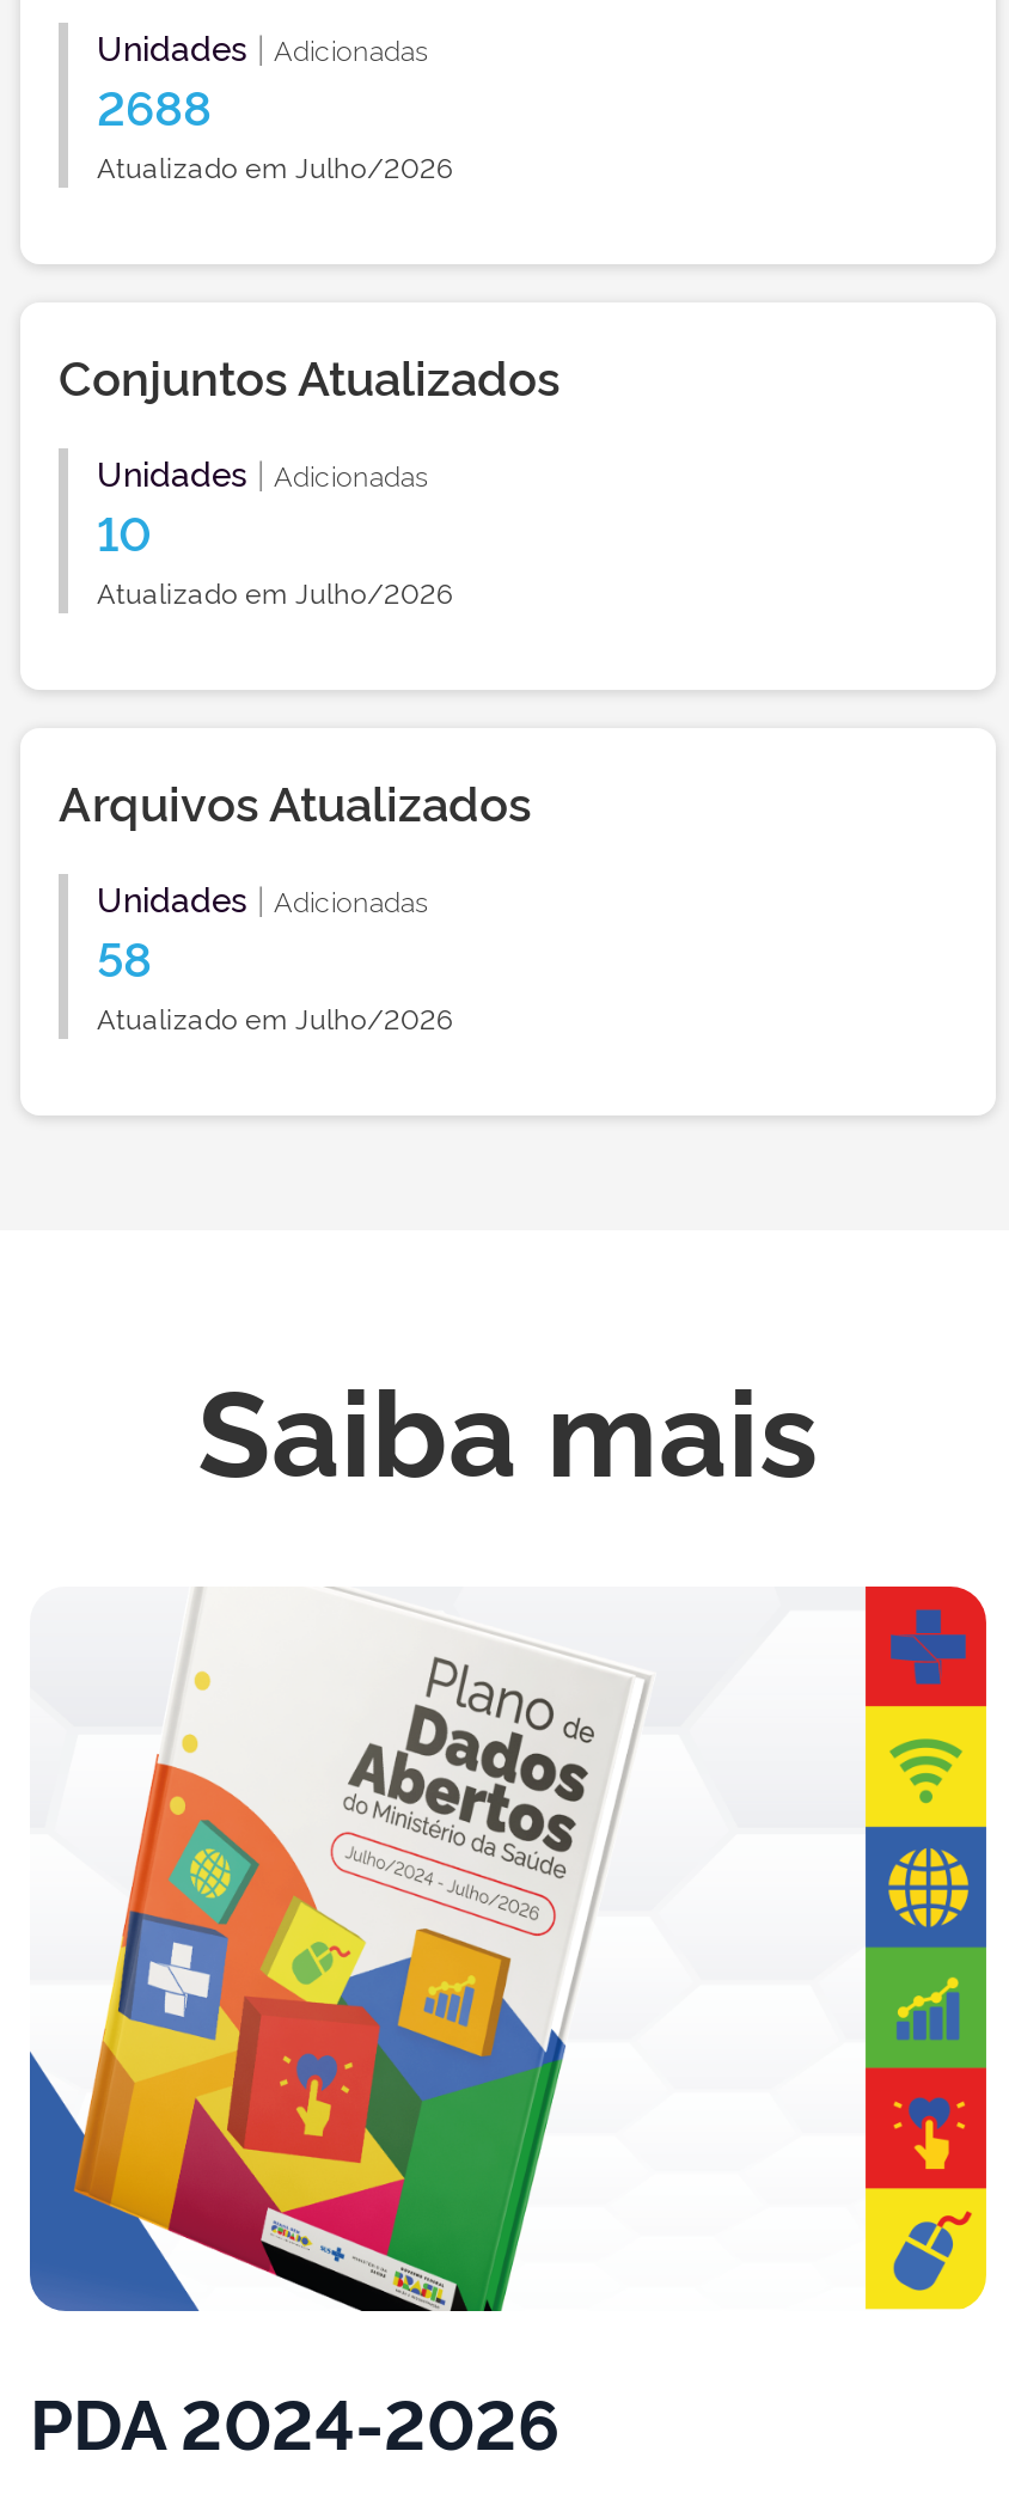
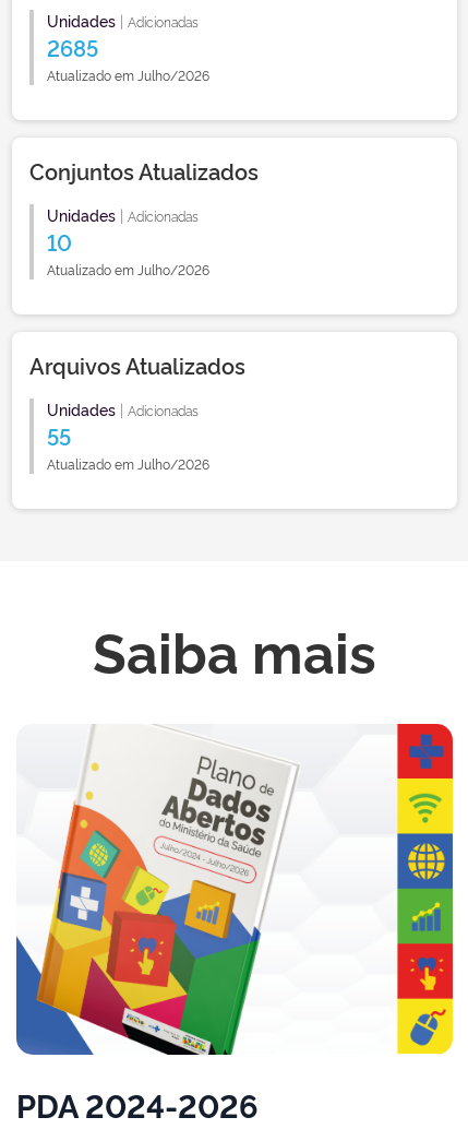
[97,69,212,136] 2688 -> [47,31,98,62] 2685
[97,921,152,988] 58 -> [47,420,71,450] 55

